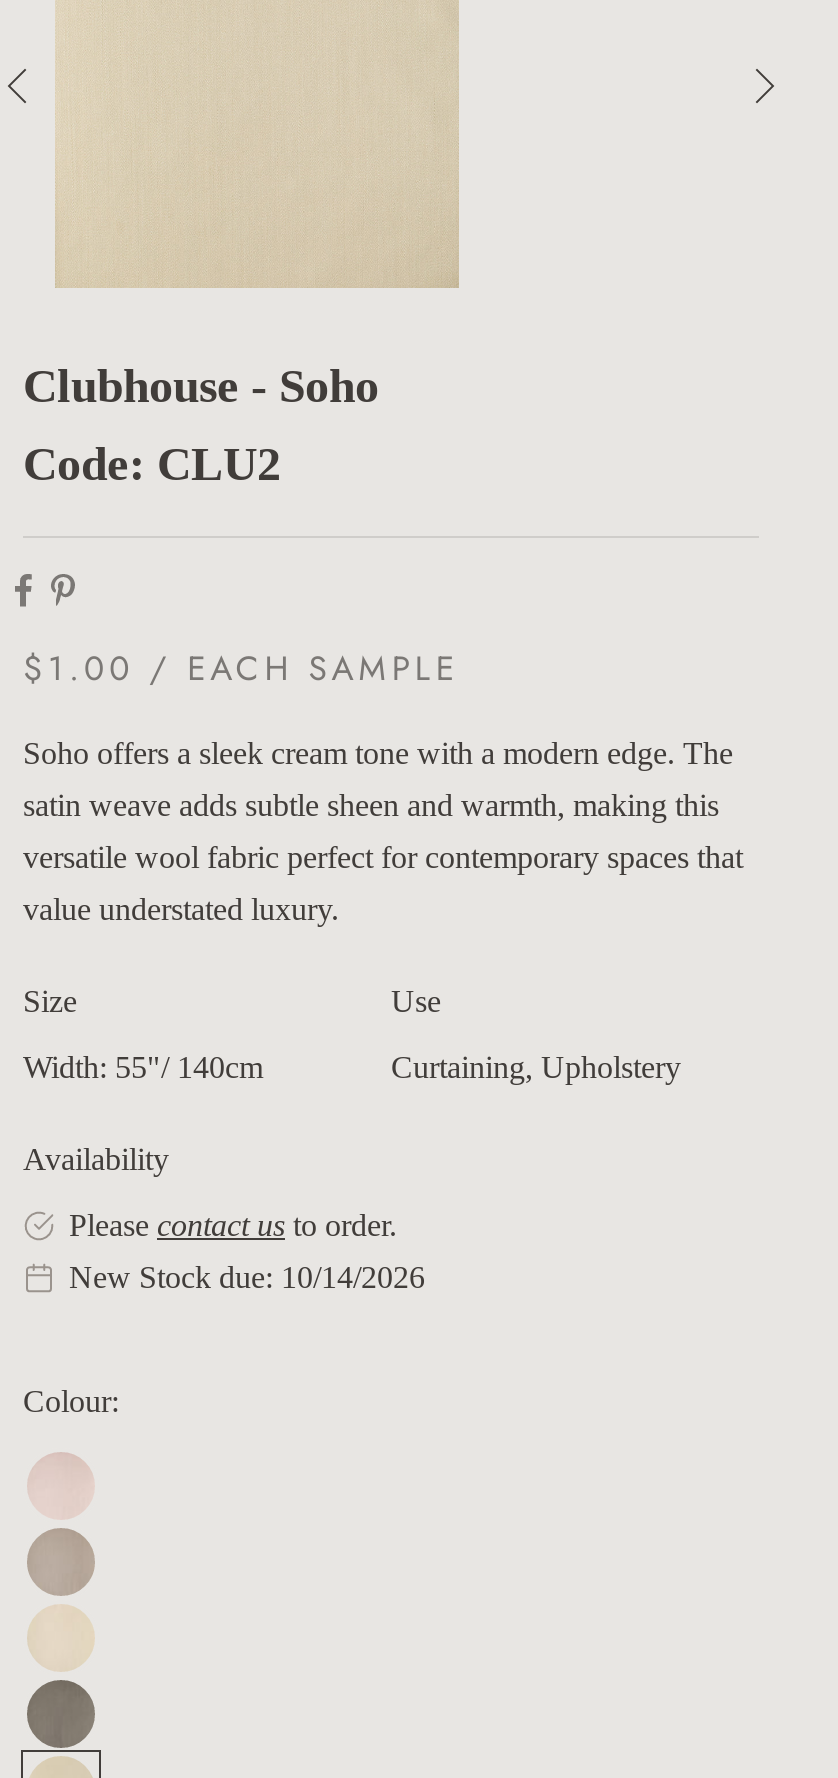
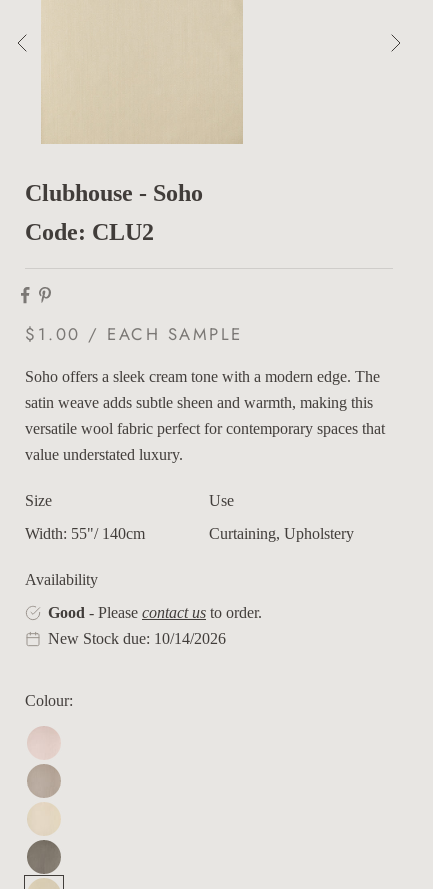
[69,1208,397,1242] Please contact us to order. -> [48,604,262,621] Good - Please contact us to order.

